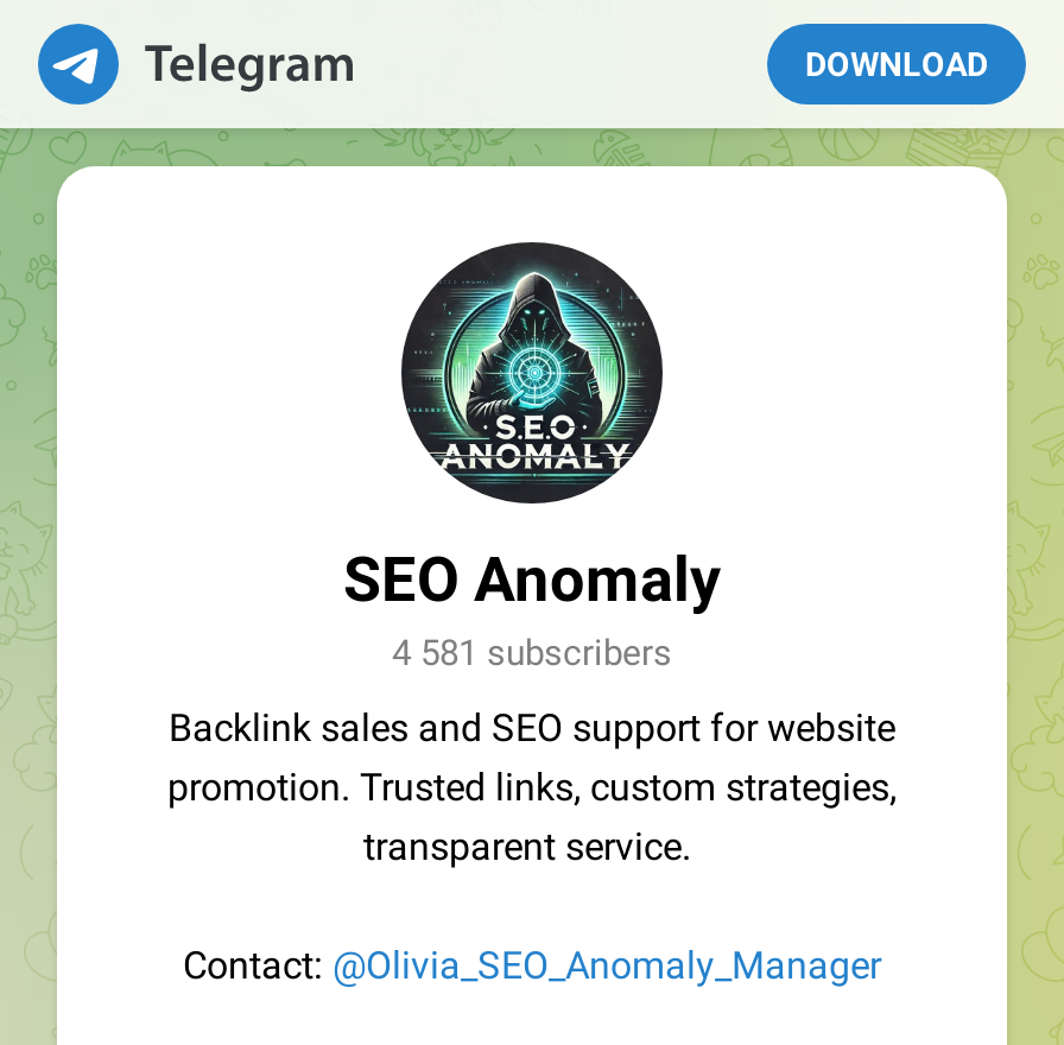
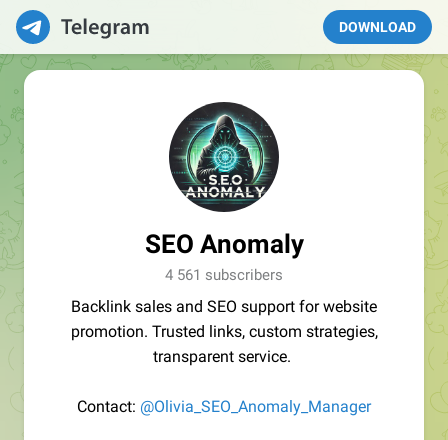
[392,632,672,674] 4 581 subscribers -> [165,266,283,284] 4 561 subscribers

